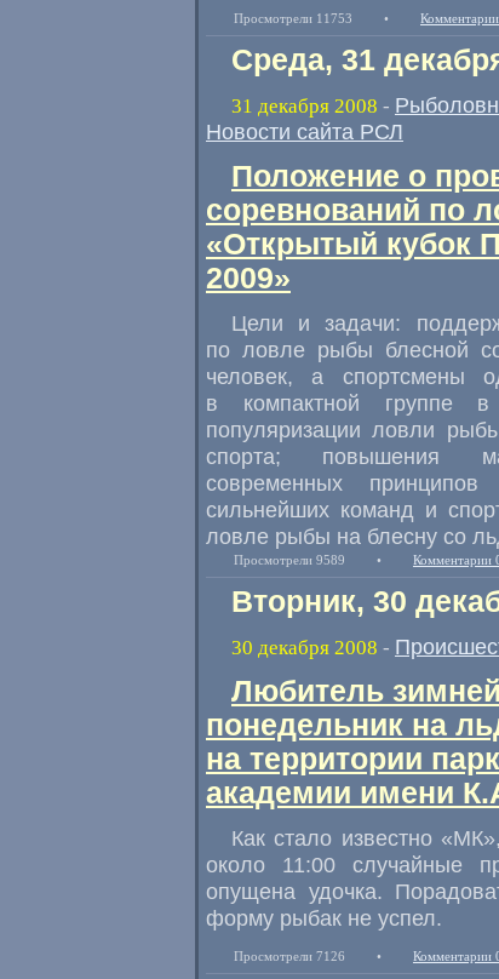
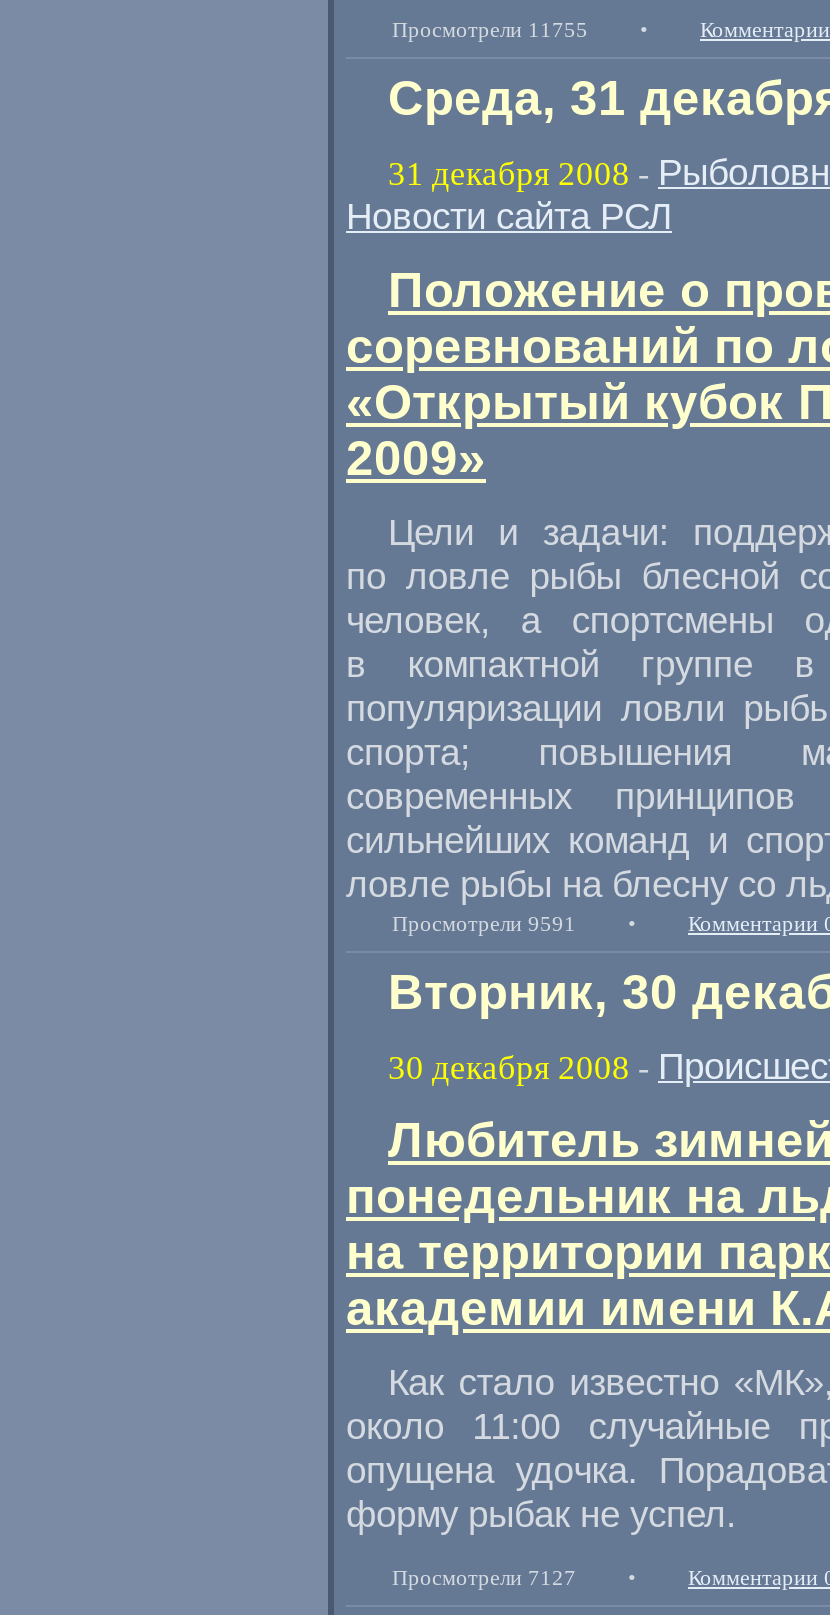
[234,11,352,25] Просмотрели 11753 -> [392,17,588,41] Просмотрели 11755
[234,553,345,567] Просмотрели 9589 -> [392,911,576,935] Просмотрели 9591
[234,949,345,963] Просмотрели 7126 -> [392,1565,576,1589] Просмотрели 7127

